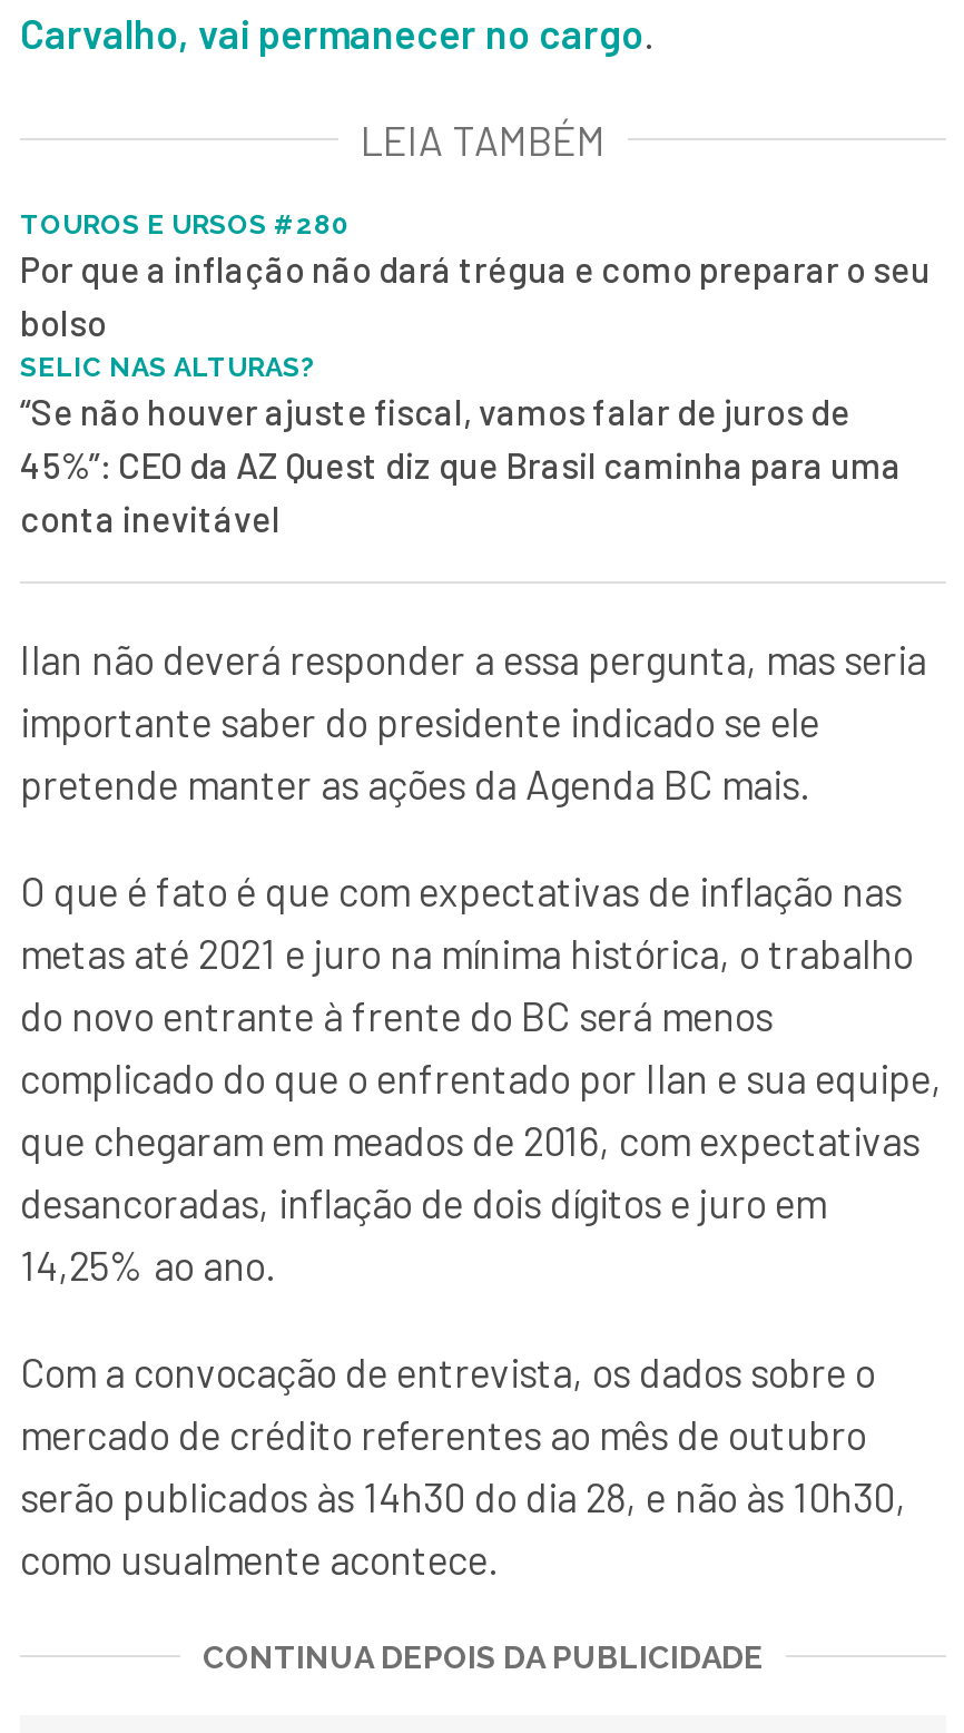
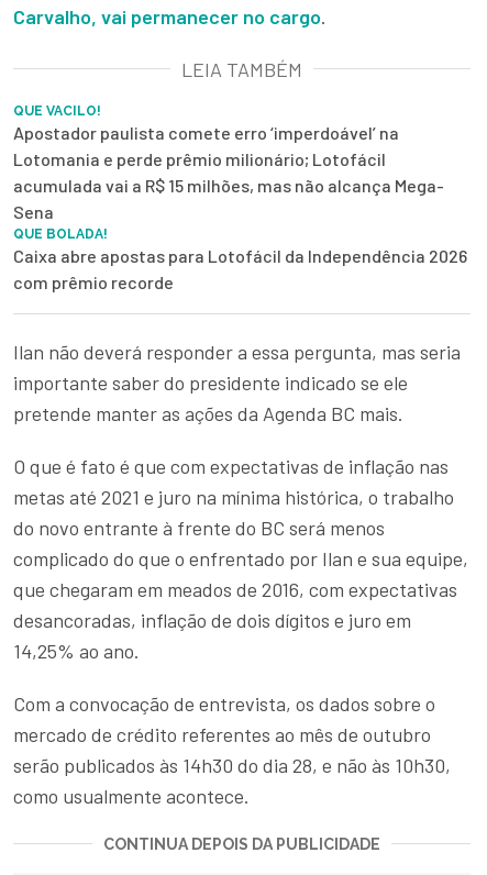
[20,209,931,539] TOUROS E URSOS #280 | Por que a inflação não dará trégua e como preparar o seu | bolso | SELIC NAS ALTURAS? | “Se não houver ajuste fiscal, vamos falar de juros de | 45%”: CEO da AZ Quest diz que Brasil caminha para uma | conta inevitável -> [13,103,467,292] QUE VACILO! | Apostador paulista comete erro ‘imperdoável’ na | Lotomania e perde prêmio milionário; Lotofácil | acumulada vai a R$ 15 milhões, mas não alcança Mega- | Sena | QUE BOLADA! | Caixa abre apostas para Lotofácil da Independência 2026 | com prêmio recorde

